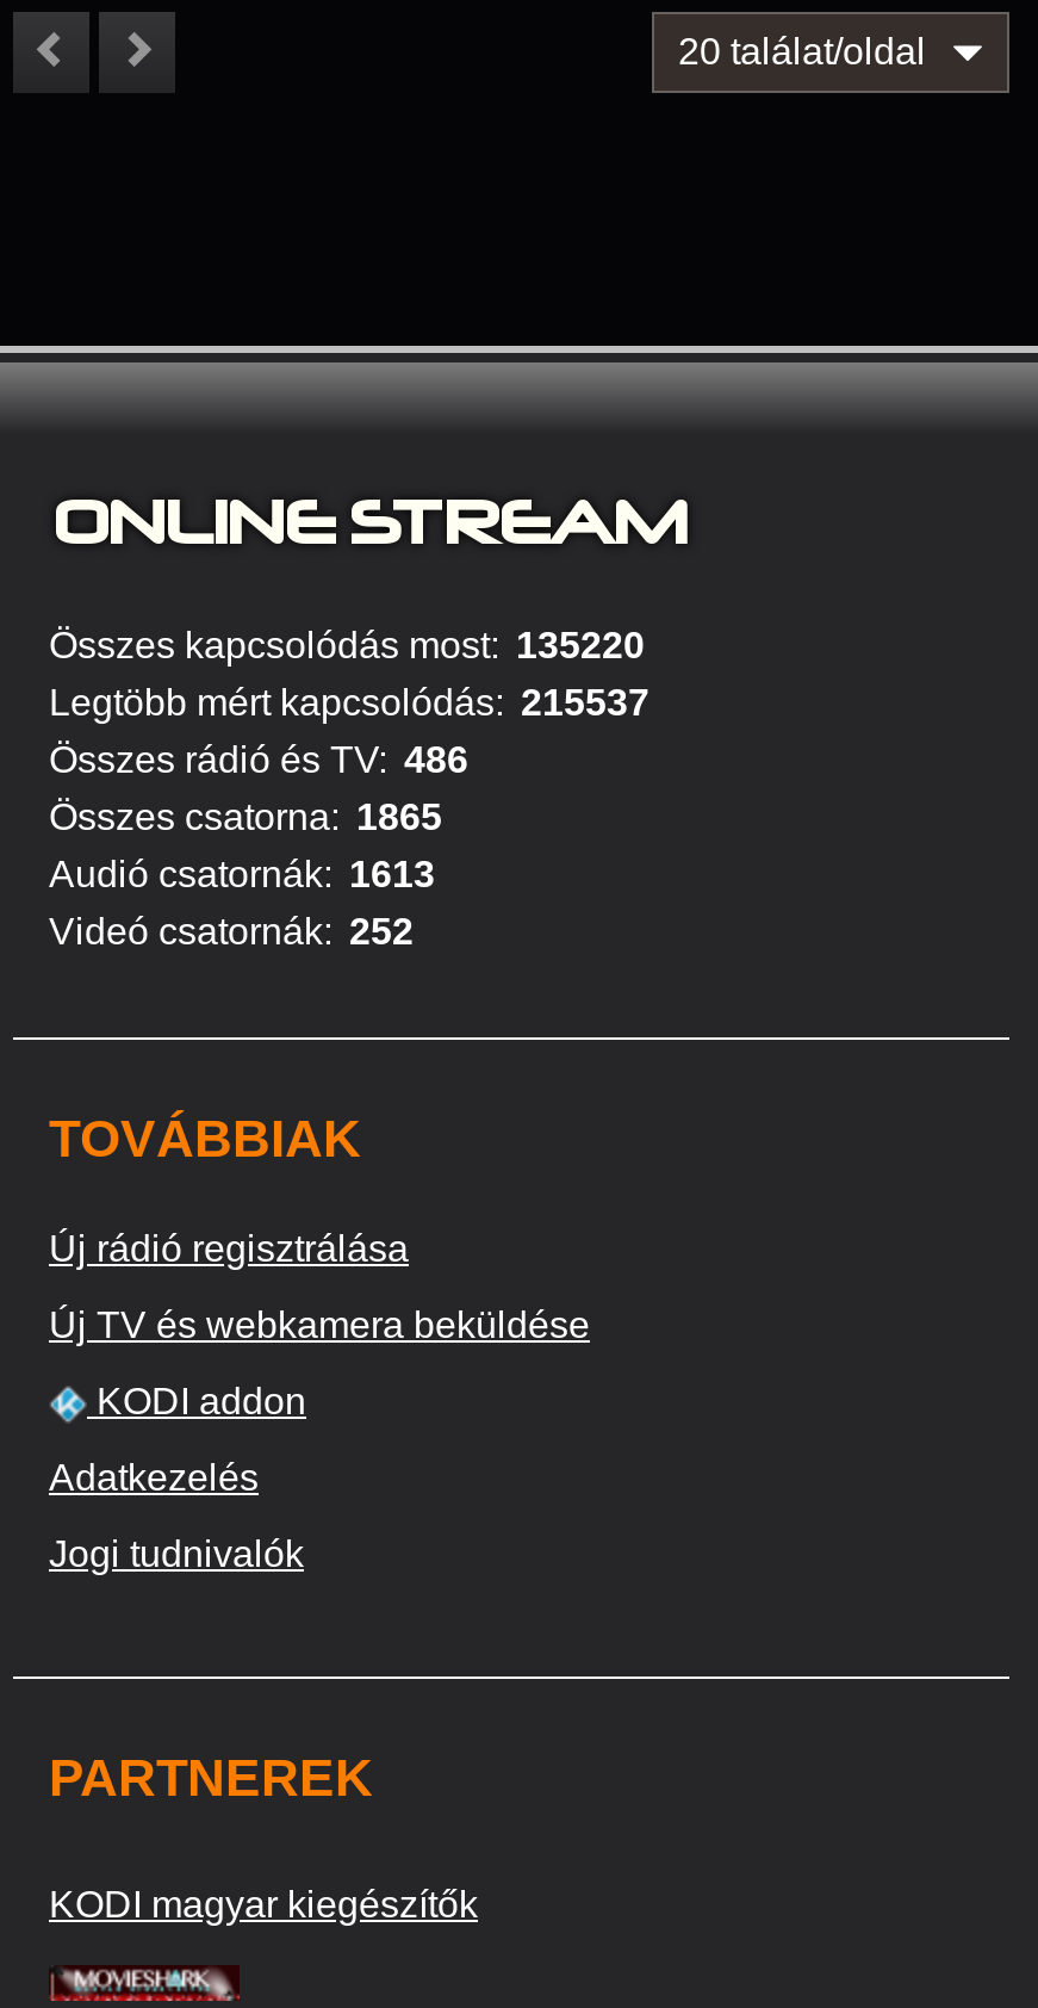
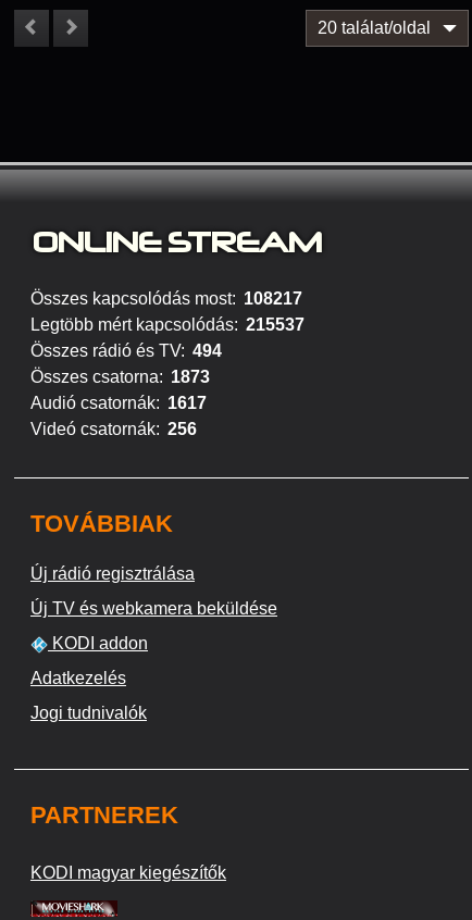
[49,625,645,665] Összes kapcsolódás most: 135220 -> [30,289,302,308] Összes kapcsolódás most: 108217
[49,739,468,780] Összes rádió és TV: 486 -> [30,341,222,360] Összes rádió és TV: 494
[49,797,442,837] Összes csatorna: 1865 -> [30,368,210,386] Összes csatorna: 1873
[49,854,435,894] Audió csatornák: 1613 -> [30,394,207,412] Audió csatornák: 1617
[49,911,414,952] Videó csatornák: 252 -> [30,420,197,438] Videó csatornák: 256

